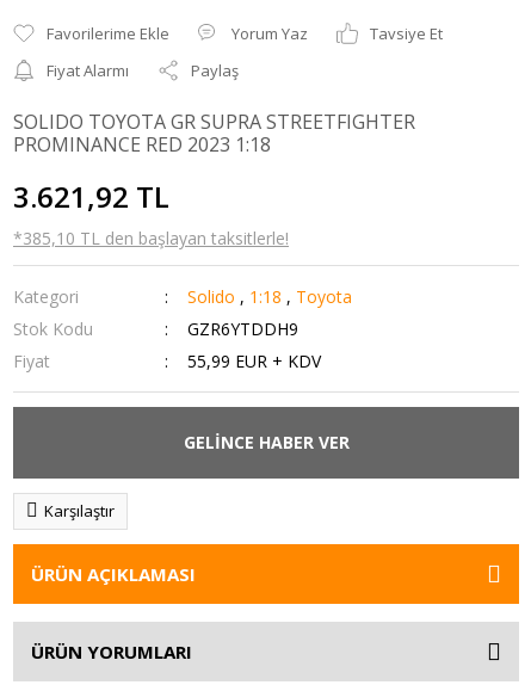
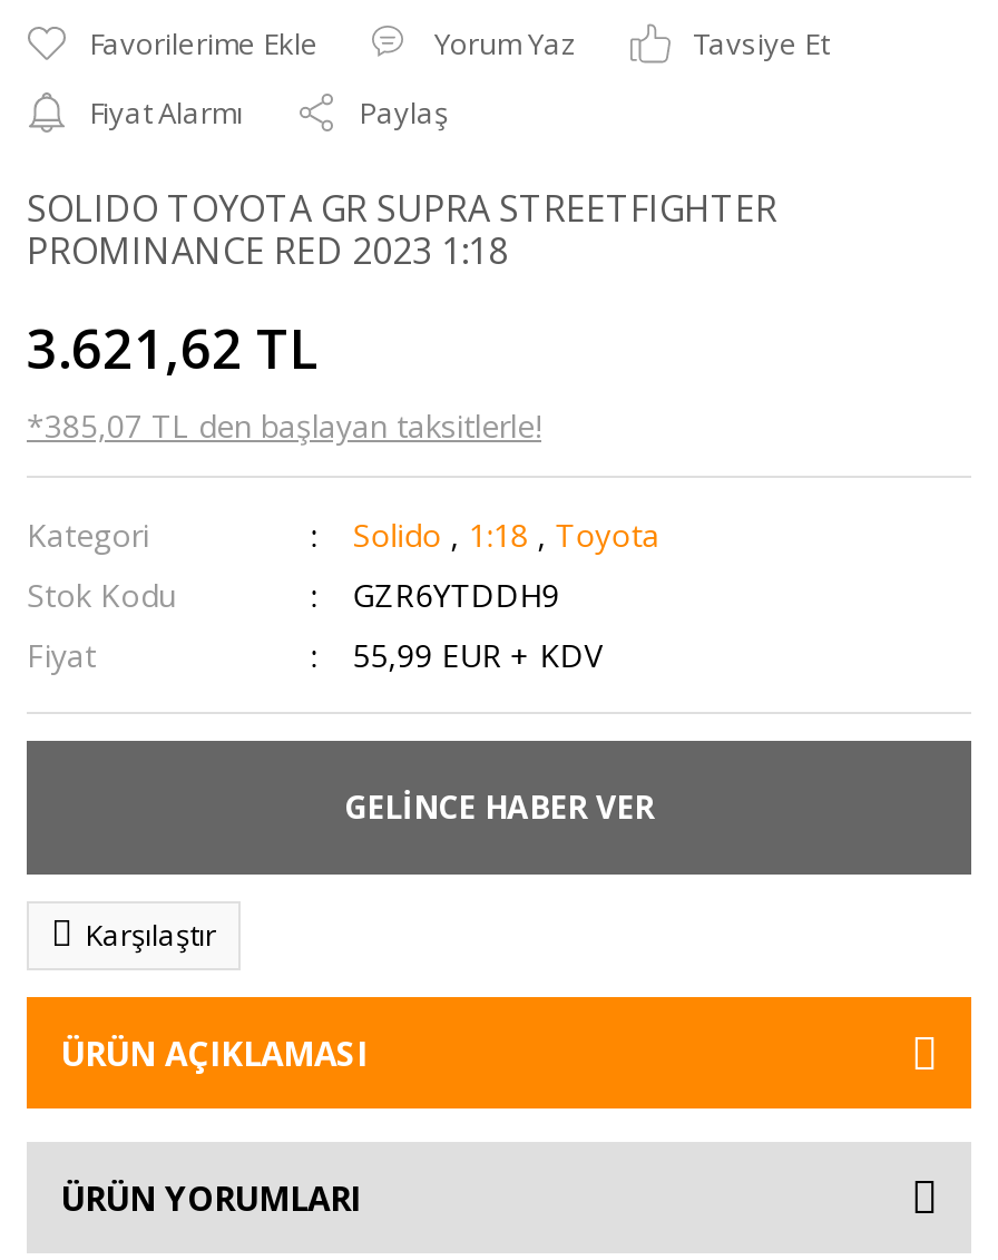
[13,176,169,216] 3.621,92 TL -> [27,310,319,384] 3.621,62 TL
[13,226,289,249] *385,10 TL den başlayan taksitlerle! -> [27,404,541,446] *385,07 TL den başlayan taksitlerle!

